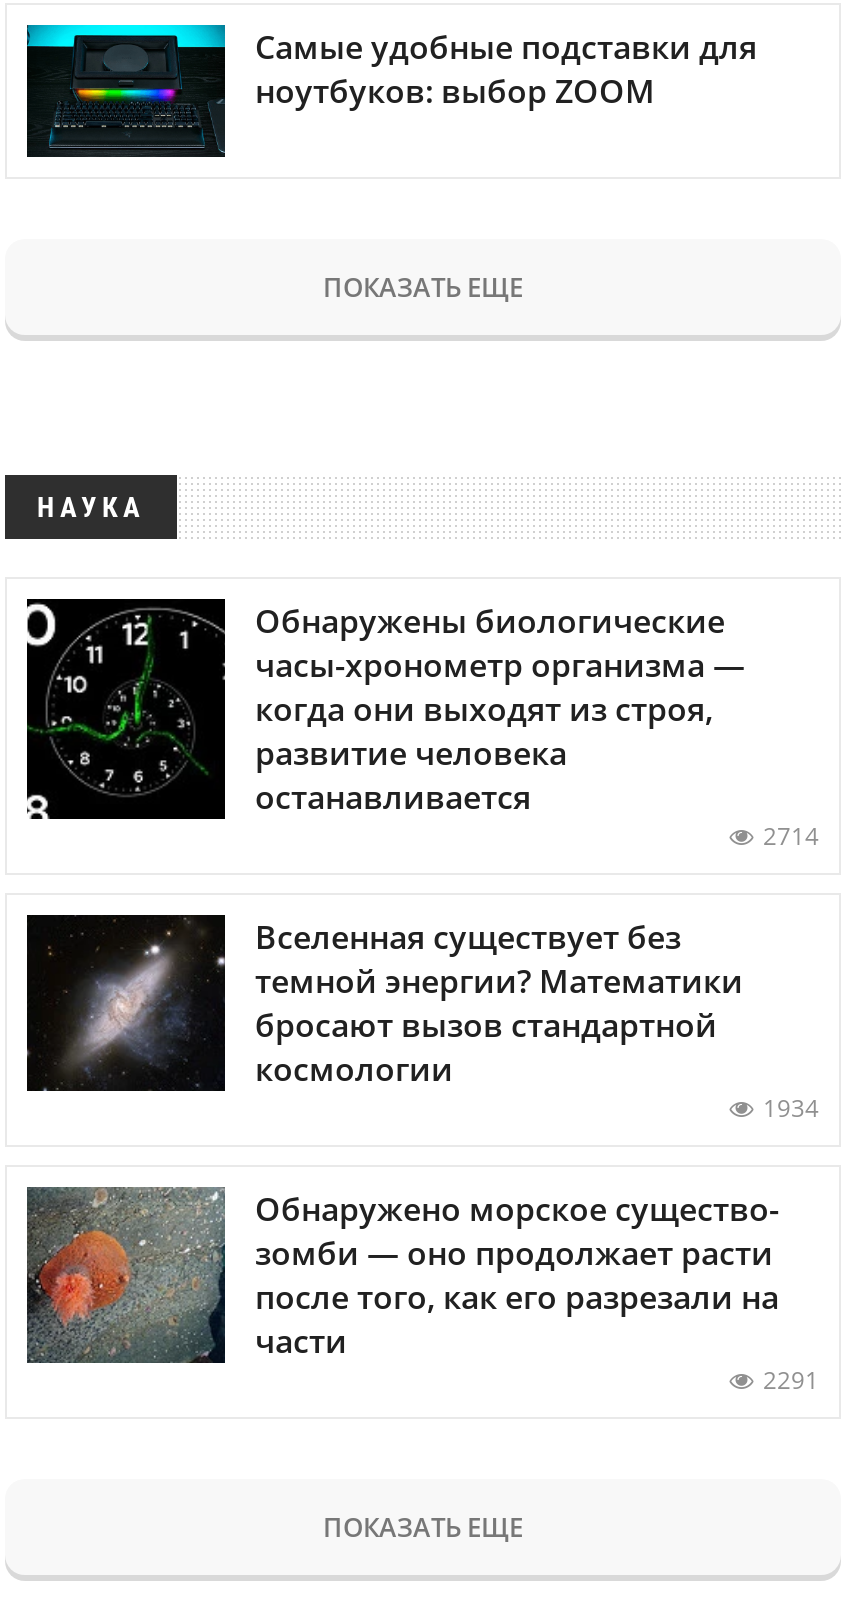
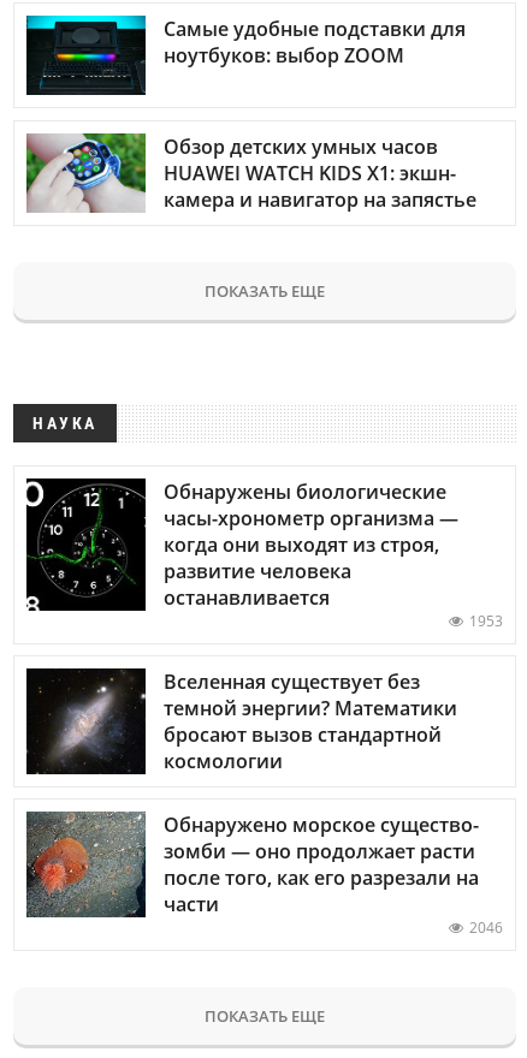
none -> [25,132,476,214] [image] | Обзор детских умных часов | HUAWEI WATCH KIDS X1: экшн- | камера и навигатор на запястье
moved [25,268,745,818] -> [25,280,458,610]: [image] | ПОКАЗАТЬ ЕЩЕ | НАУКА | Обнаружены биологические | часы-хронометр организма — | когда они выходят из строя, | развитие человека | останавливается
[763,818,819,852] 2714 -> [469,610,503,631] 1953
moved [29,914,743,1093] -> [28,668,457,775]: [image] | Вселенная существует без | темной энергии? Математики | бросают вызов стандартной | космологии
[763,1090,819,1124] 1934 -> none
[763,1363,819,1397] 2291 -> [469,917,503,938] 2046

